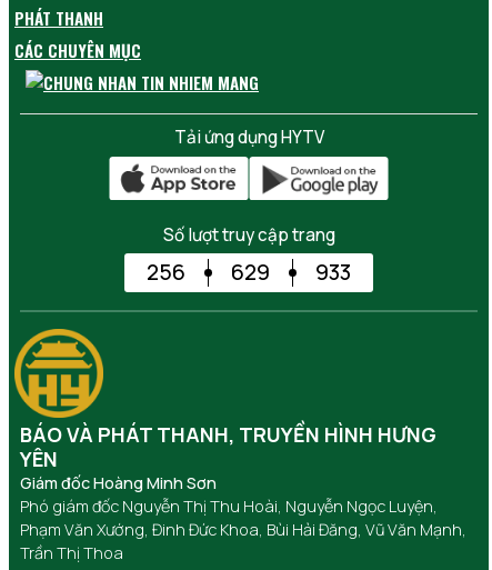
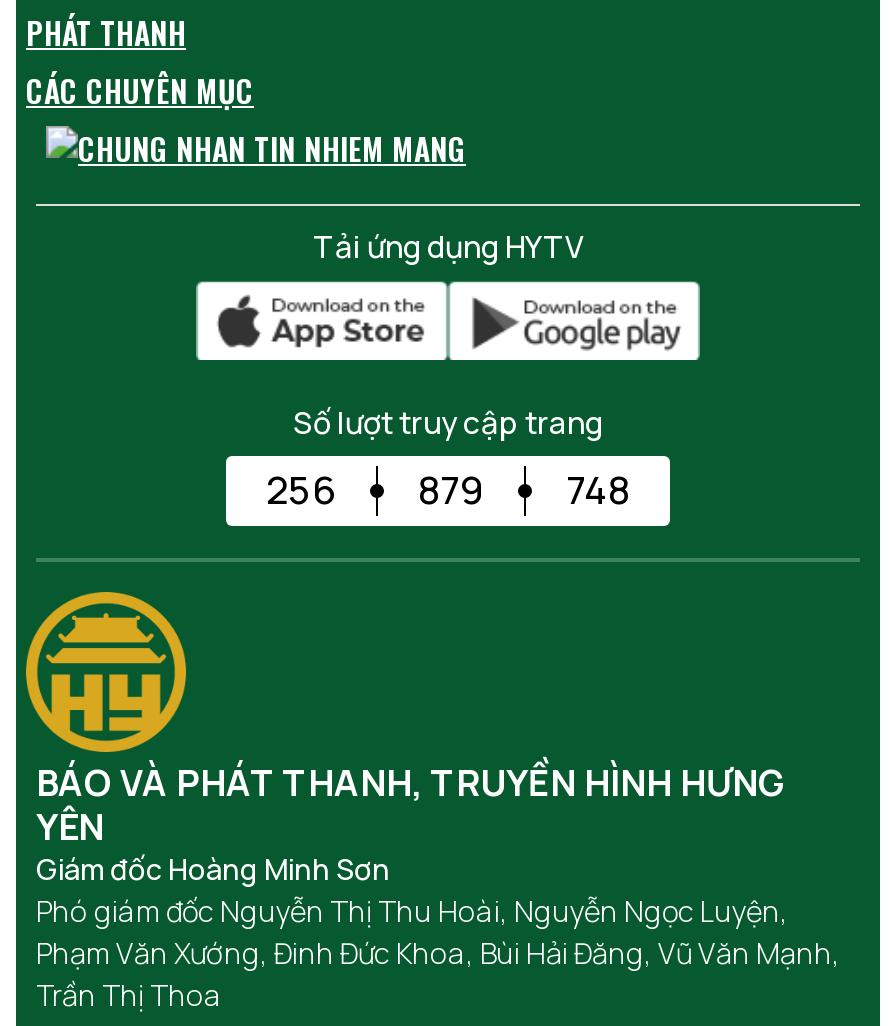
[231,257,270,286] 629 -> [418,463,484,515] 879
[315,257,351,286] 933 -> [566,463,630,515] 748

